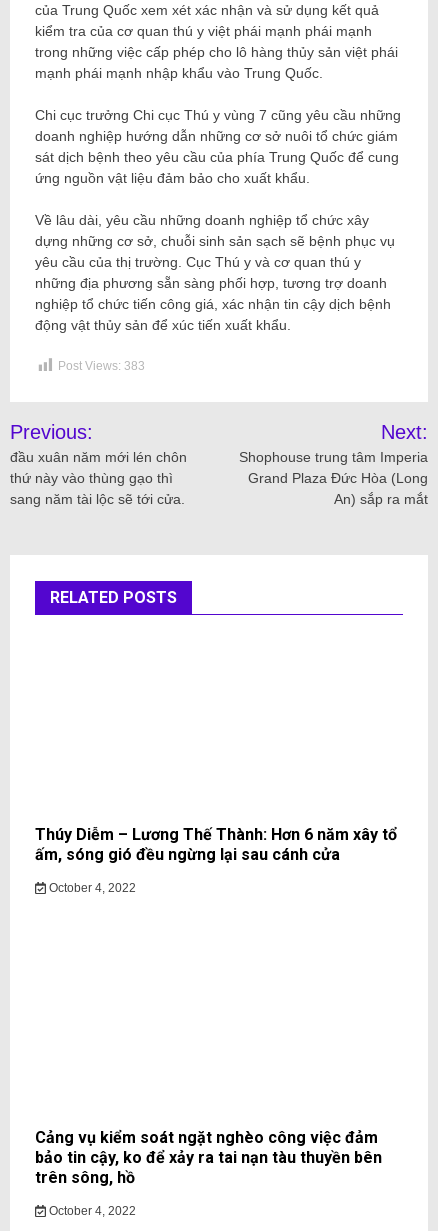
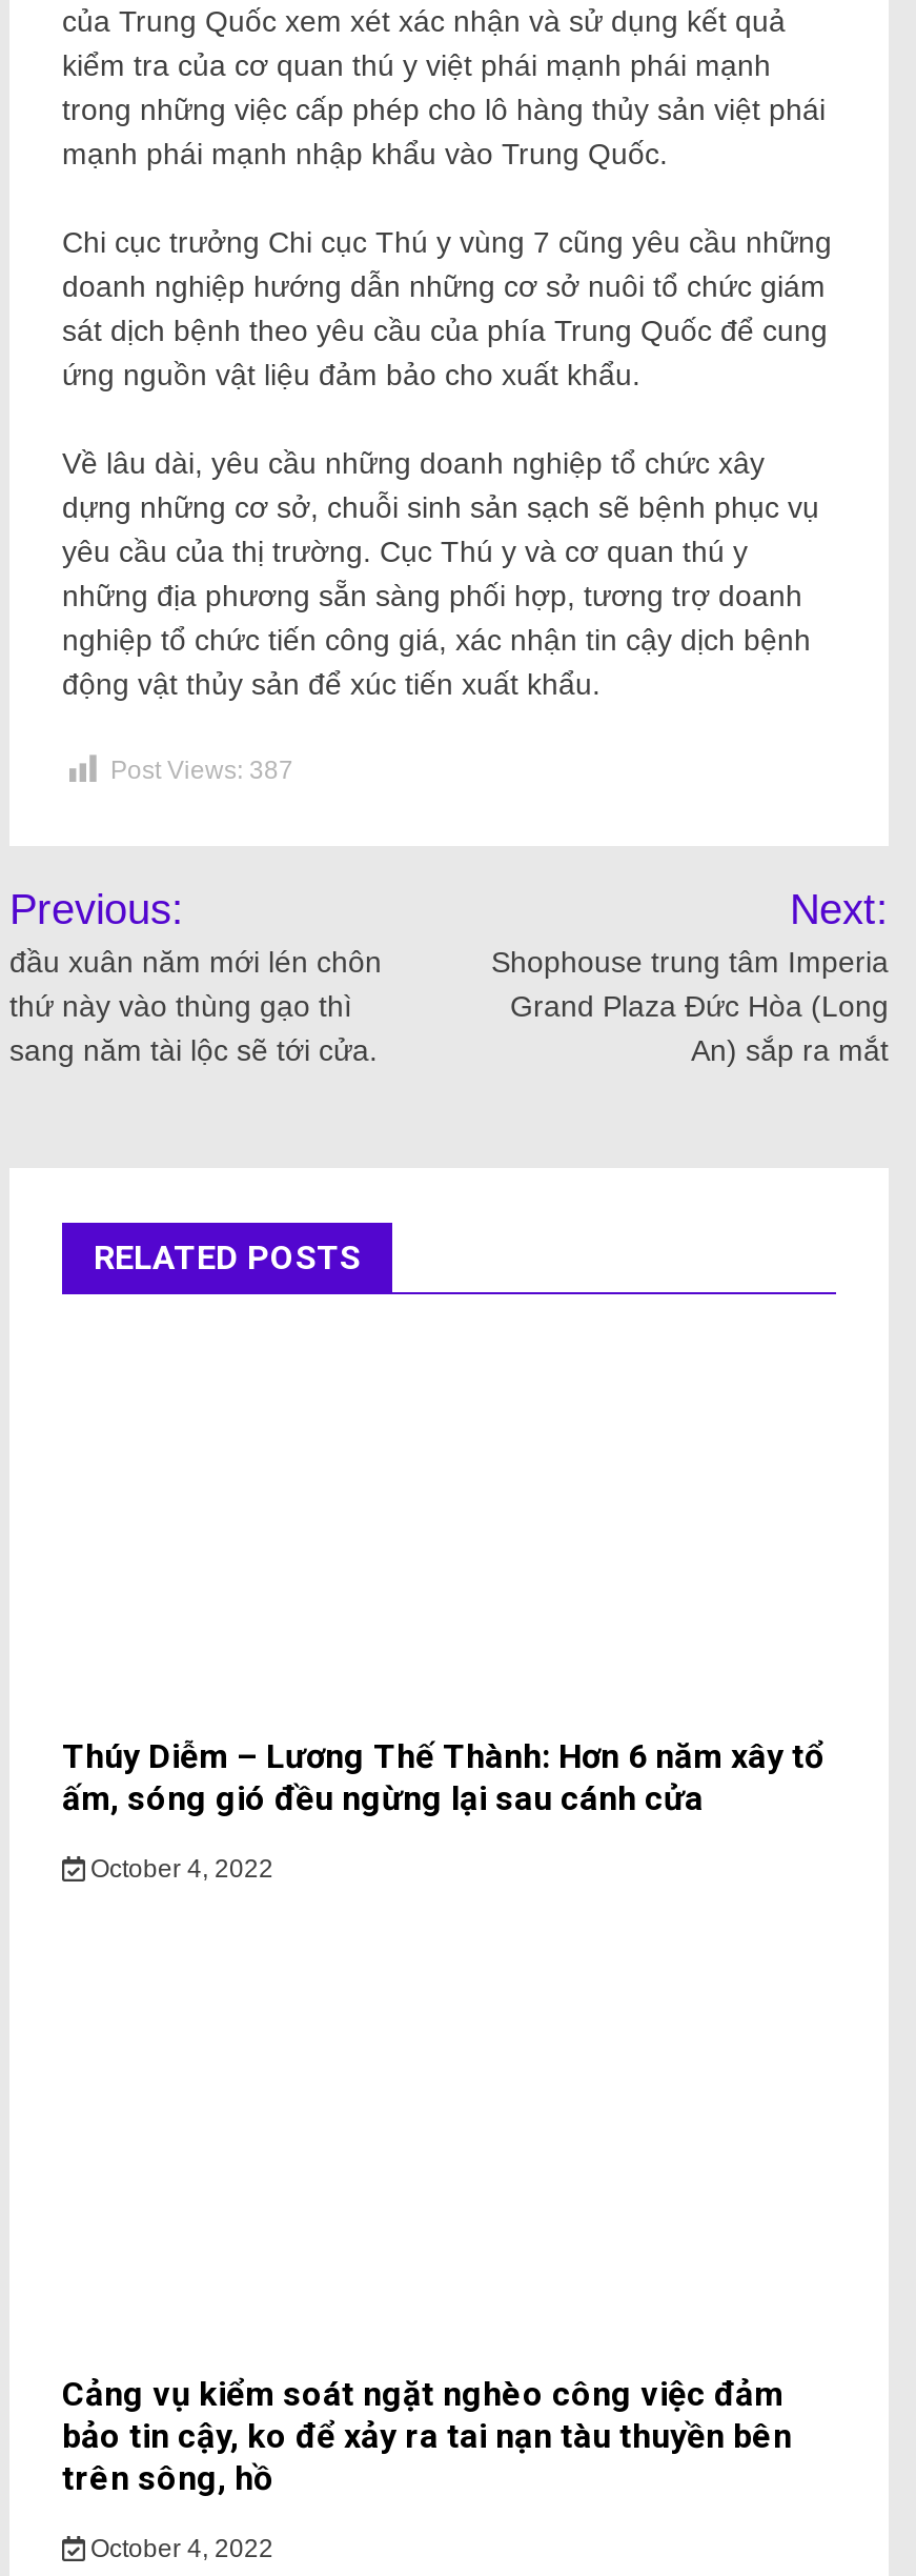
[58,359,145,373] Post Views: 383 -> [110,756,293,786] Post Views: 387

